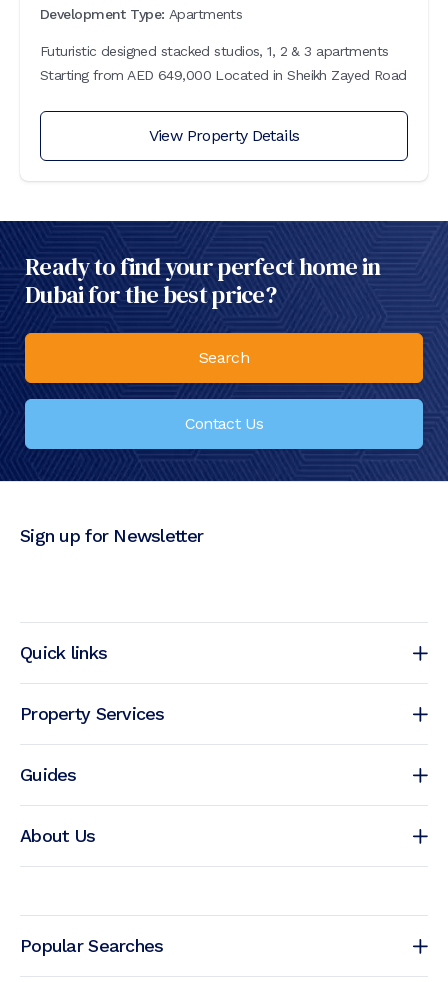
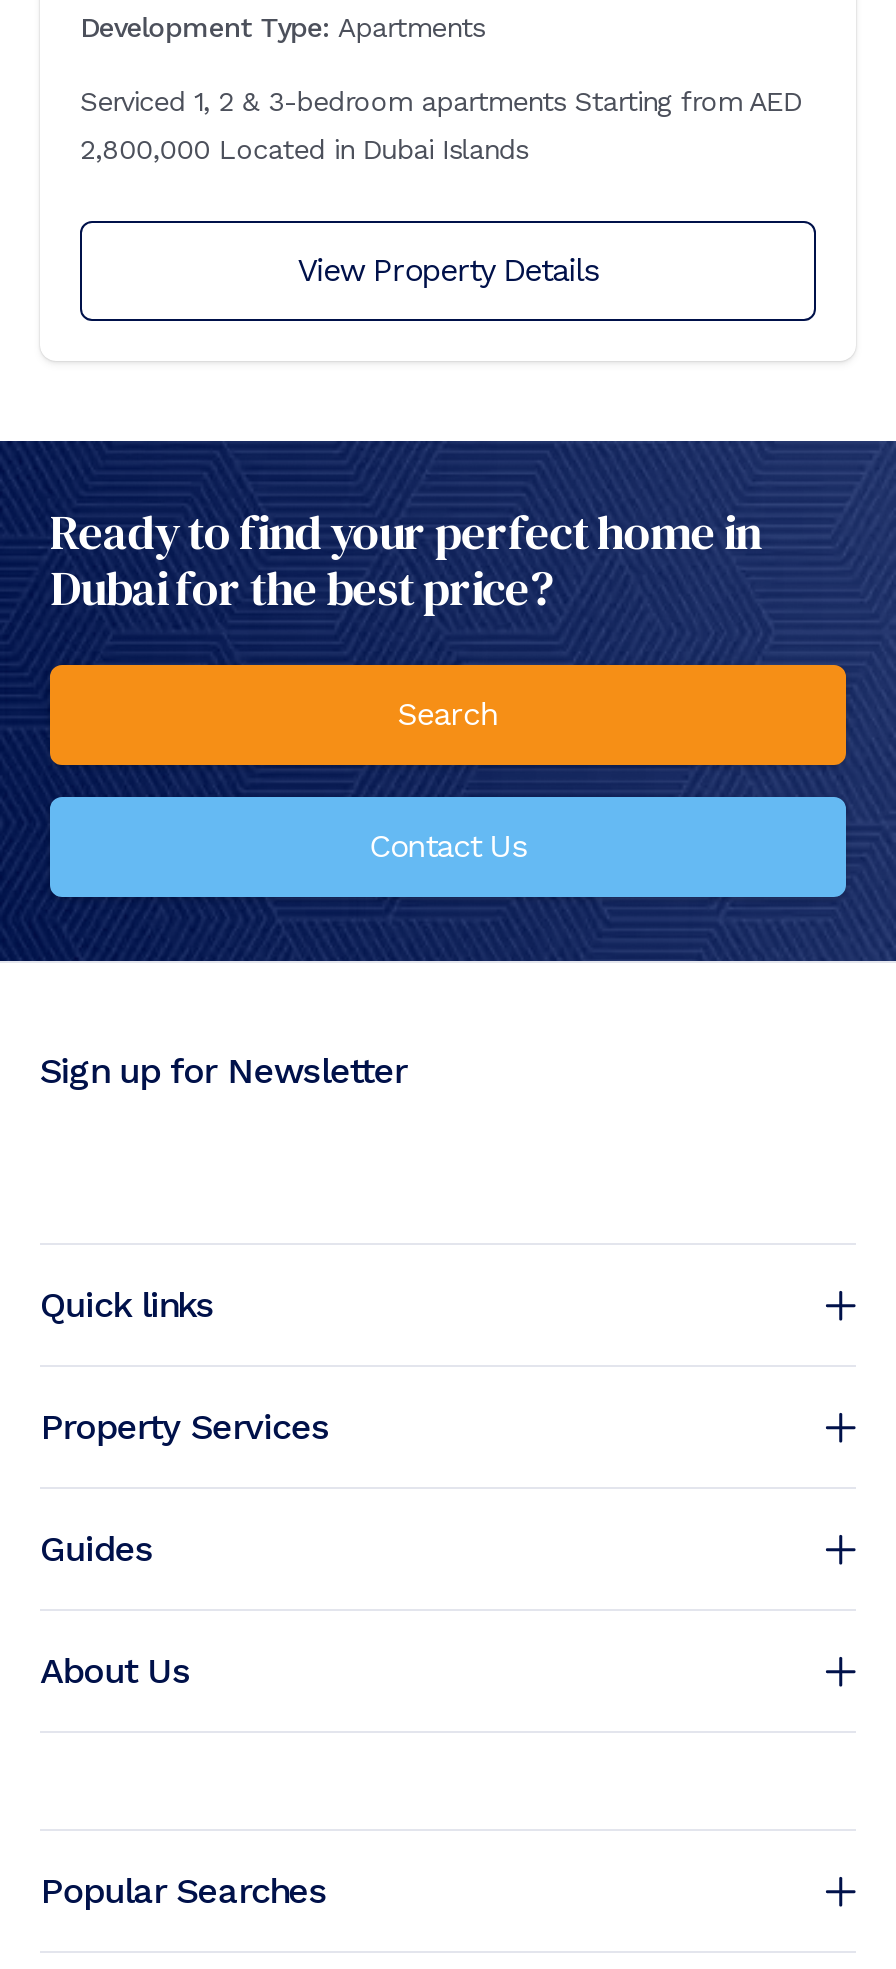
[40,43,389,59] Futuristic designed stacked studios, 1, 2 & 3 apartments -> [80,84,802,116] Serviced 1, 2 & 3-bedroom apartments Starting from AED
[40,67,407,83] Starting from AED 649,000 Located in Sheikh Zayed Road -> [80,132,528,164] 2,800,000 Located in Dubai Islands

